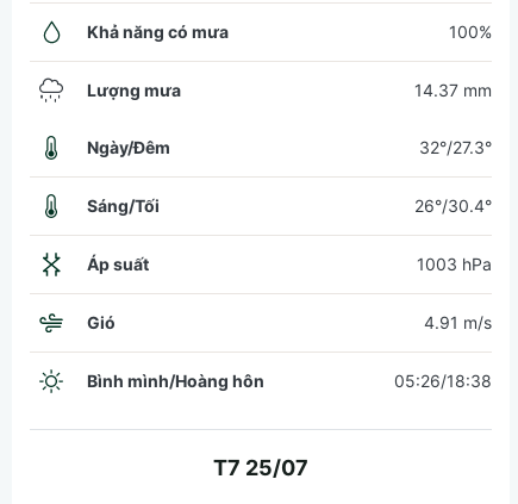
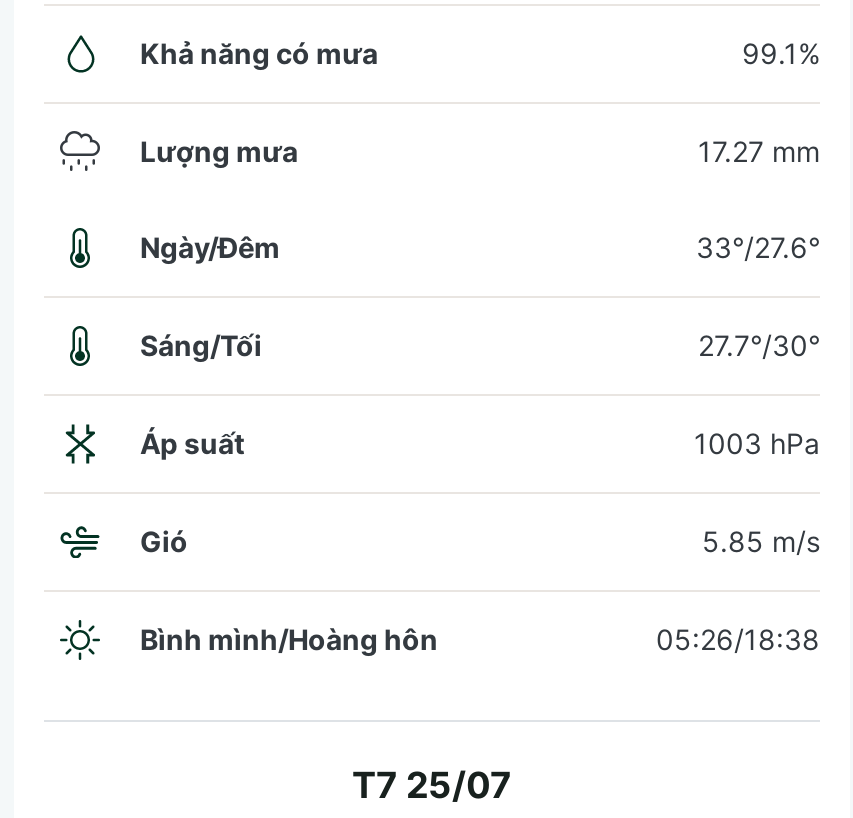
[449,21,492,42] 100% -> [742,36,820,70] 99.1%
[414,80,492,100] 14.37 mm -> [698,134,820,168] 17.27 mm
[419,137,492,157] 32°/27.3° -> [696,230,820,264] 33°/27.6°
[414,195,492,216] 26°/30.4° -> [698,328,820,362] 27.7°/30°
[424,312,492,332] 4.91 m/s -> [702,524,820,558] 5.85 m/s

